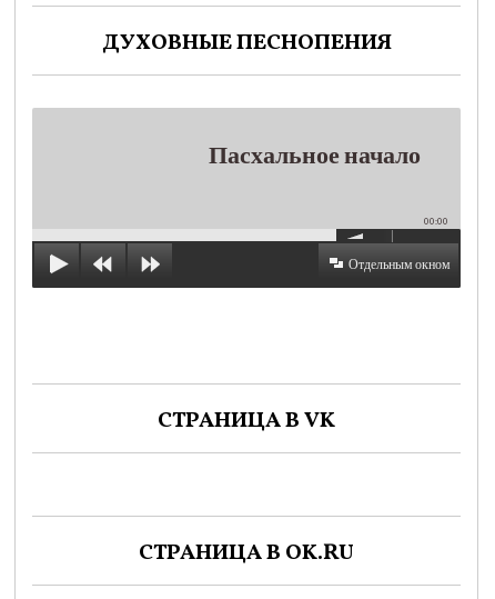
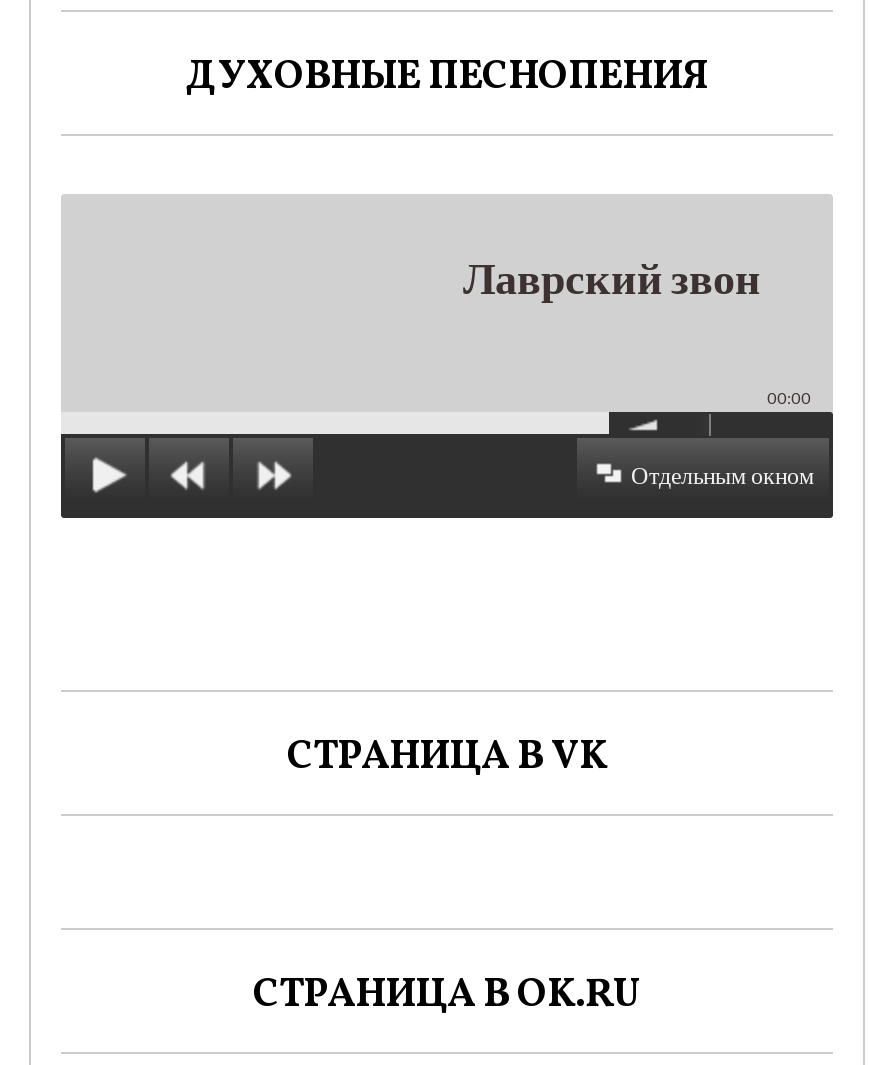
[209,139,421,169] Пасхальное начало -> [463,250,761,304] Лаврский звон

